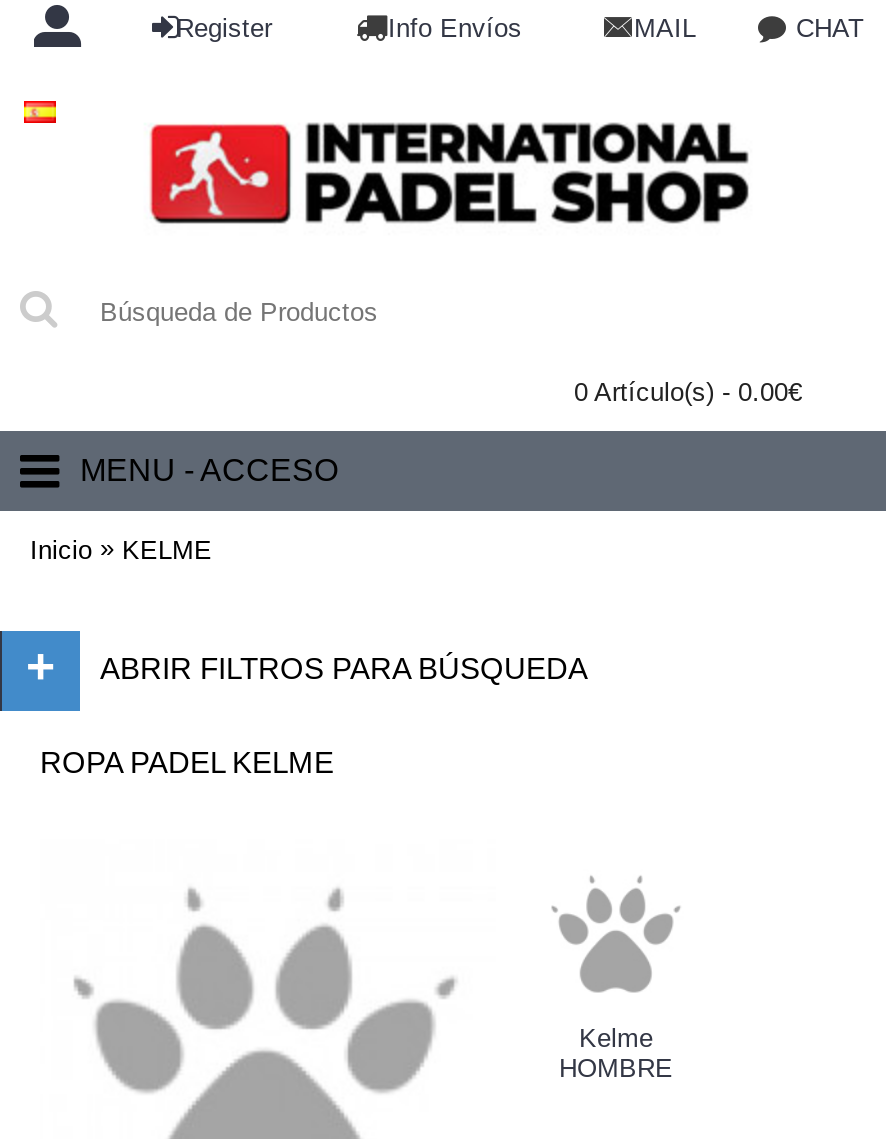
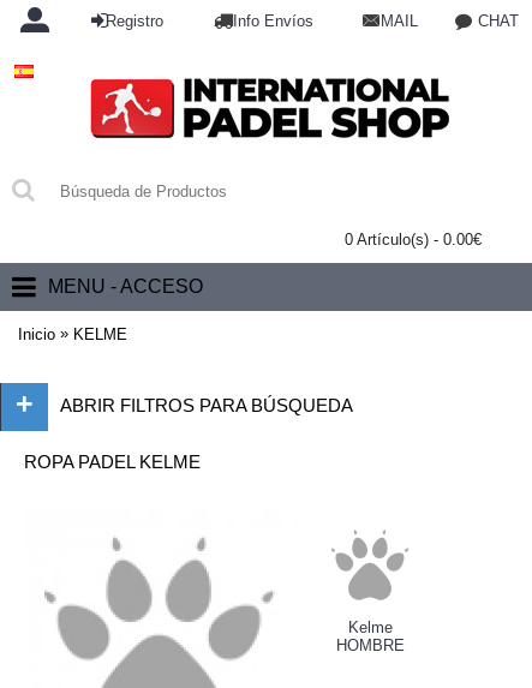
[176,13,272,43] Register -> [106,12,163,30] Registro

